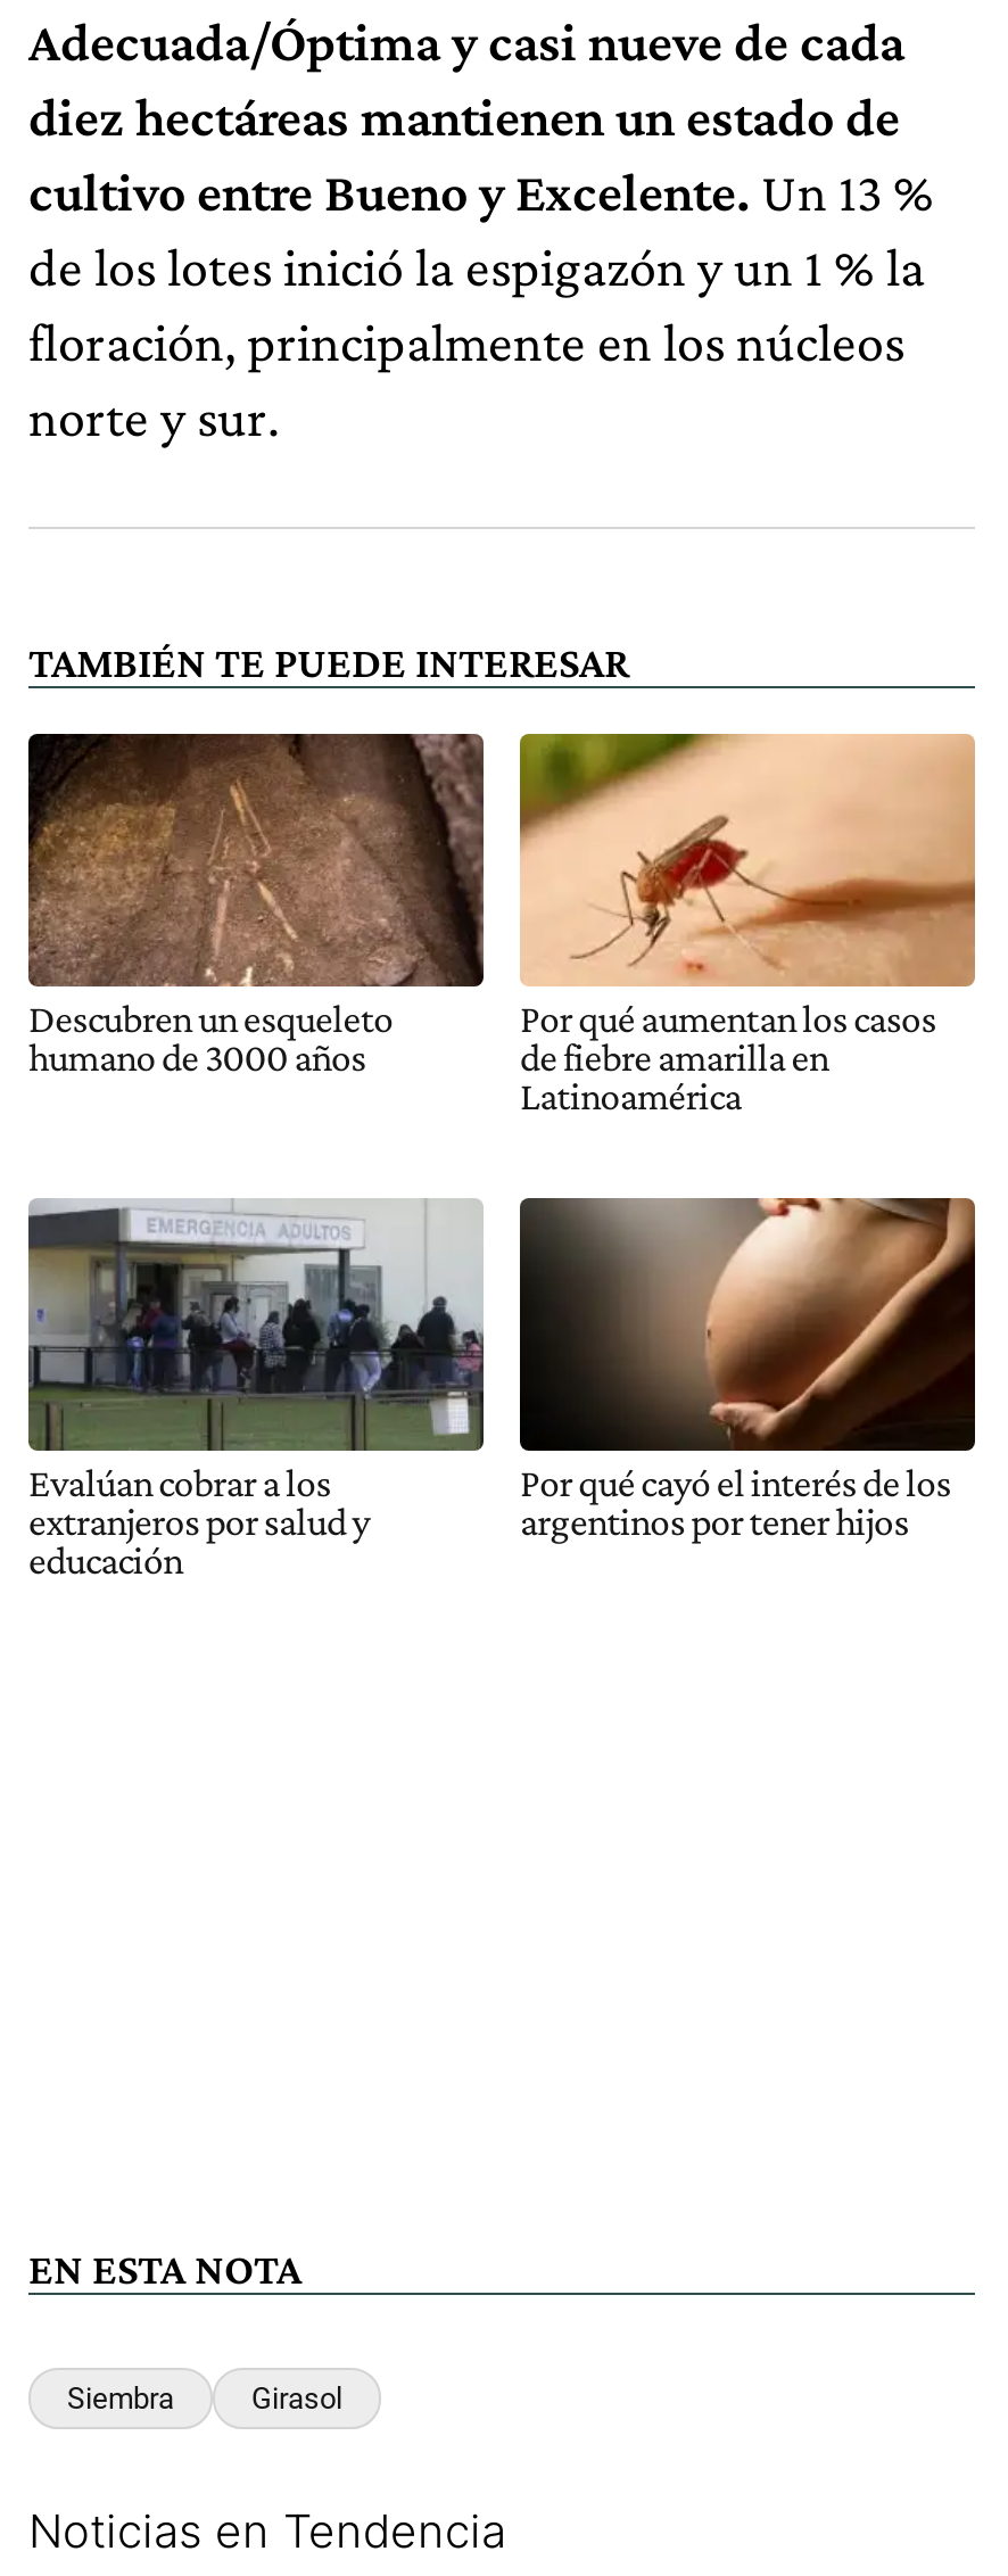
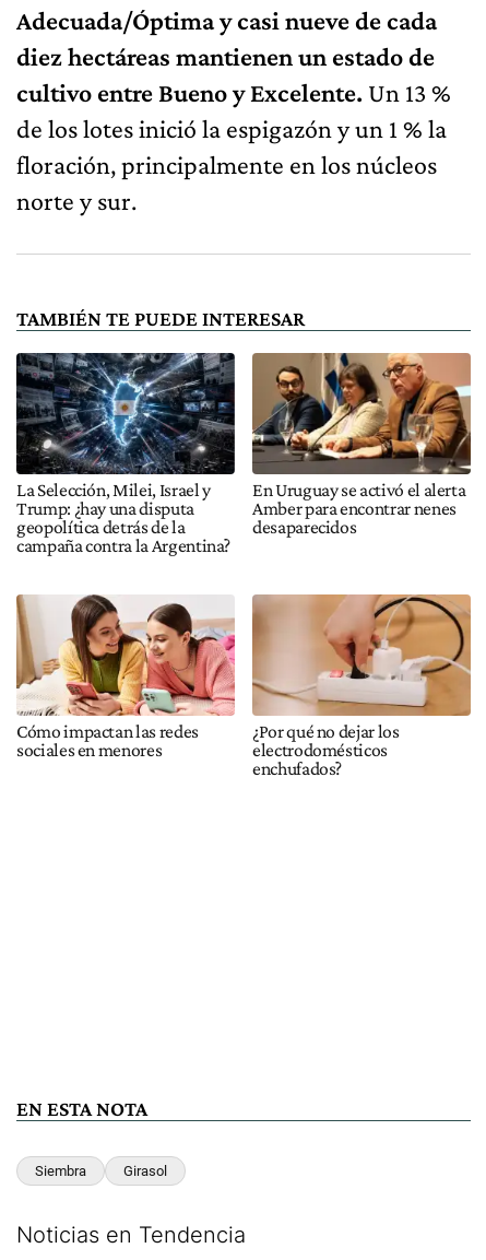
[26,732,484,1080] [image] | Descubren un esqueleto | humano de 3000 años -> [15,352,235,556] [image] | La Selección, Milei, Israel y | Trump: ¿hay una disputa | geopolítica detrás de la | campaña contra la Argentina?
[520,732,977,1118] [image] | Por qué aumentan los casos | de fiebre amarilla en | Latinoamérica -> [251,352,472,538] [image] | En Uruguay se activó el alerta | Amber para encontrar nenes | desaparecidos
[26,1200,486,1583] [image] | Evalúan cobrar a los | extranjeros por salud y | educación -> [16,594,236,761] [image] | Cómo impactan las redes | sociales en menores
[518,1196,977,1544] [image] | Por qué cayó el interés de los | argentinos por tener hijos -> [251,593,472,779] [image] | ¿Por qué no dejar los | electrodomésticos | enchufados?

